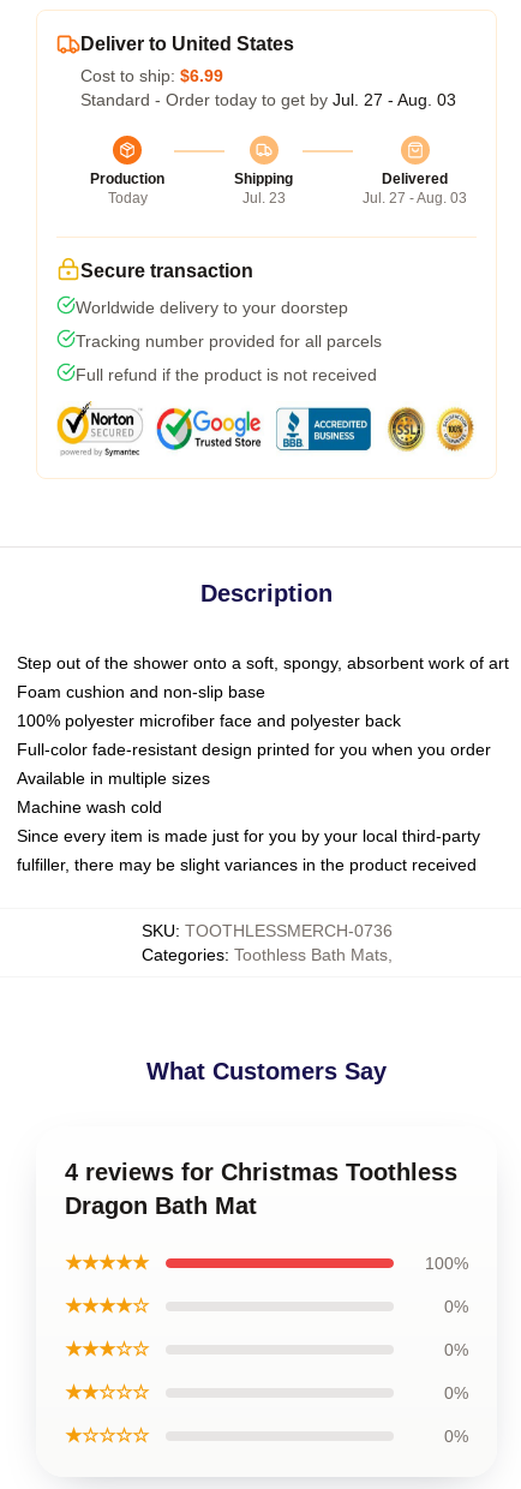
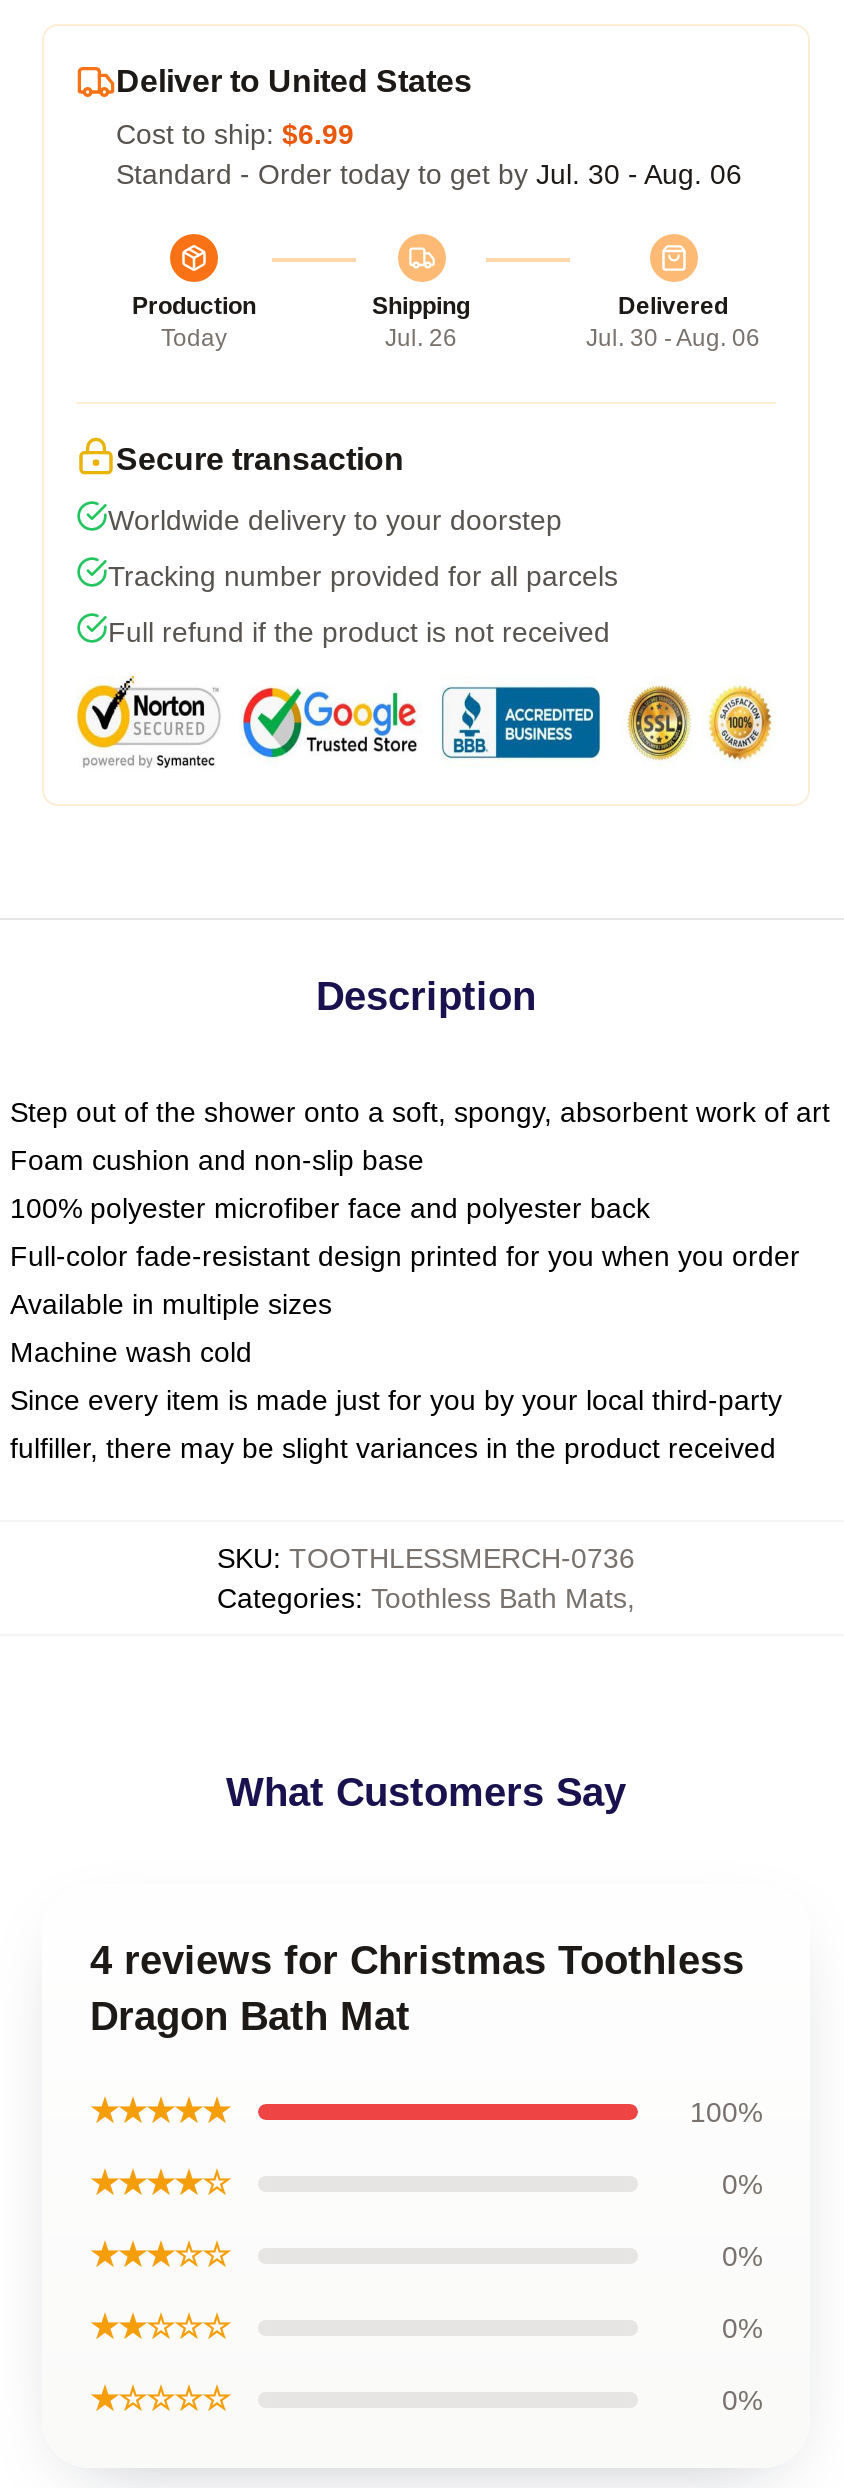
[80,90,456,109] Standard - Order today to get by Jul. 27 - Aug. 03 -> [116,157,742,189] Standard - Order today to get by Jul. 30 - Aug. 06
[242,189,285,206] Jul. 23 -> [385,323,457,351] Jul. 26
[363,189,467,206] Jul. 27 - Aug. 03 -> [586,323,760,351] Jul. 30 - Aug. 06

